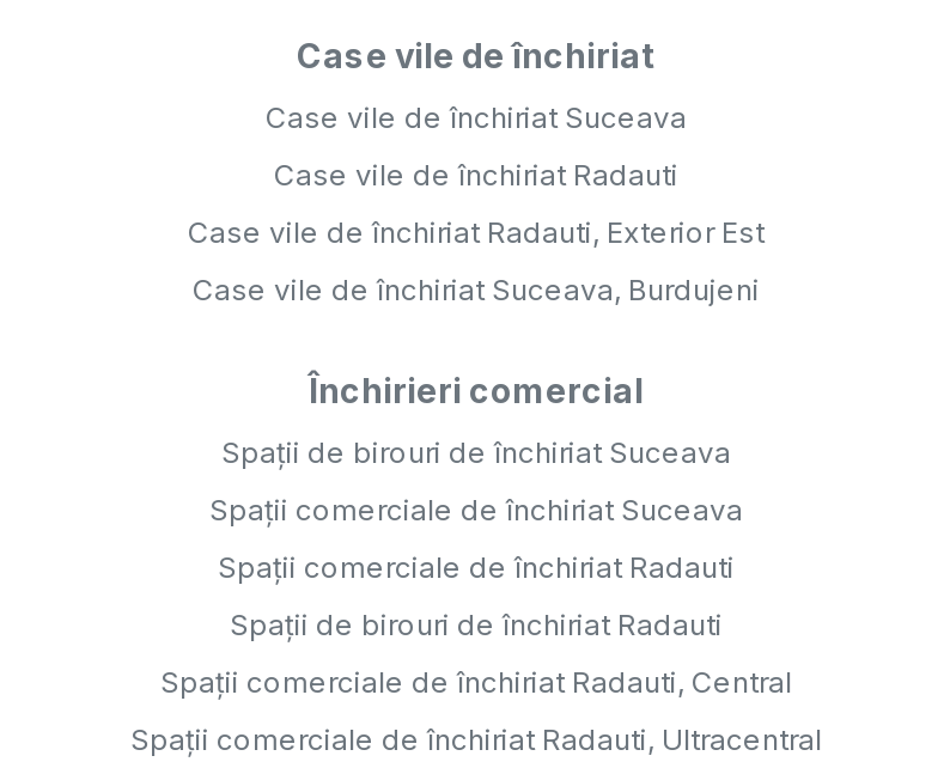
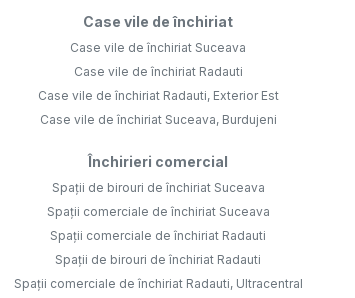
[160,665,792,701] Spații comerciale de închiriat Radauti, Central -> none

